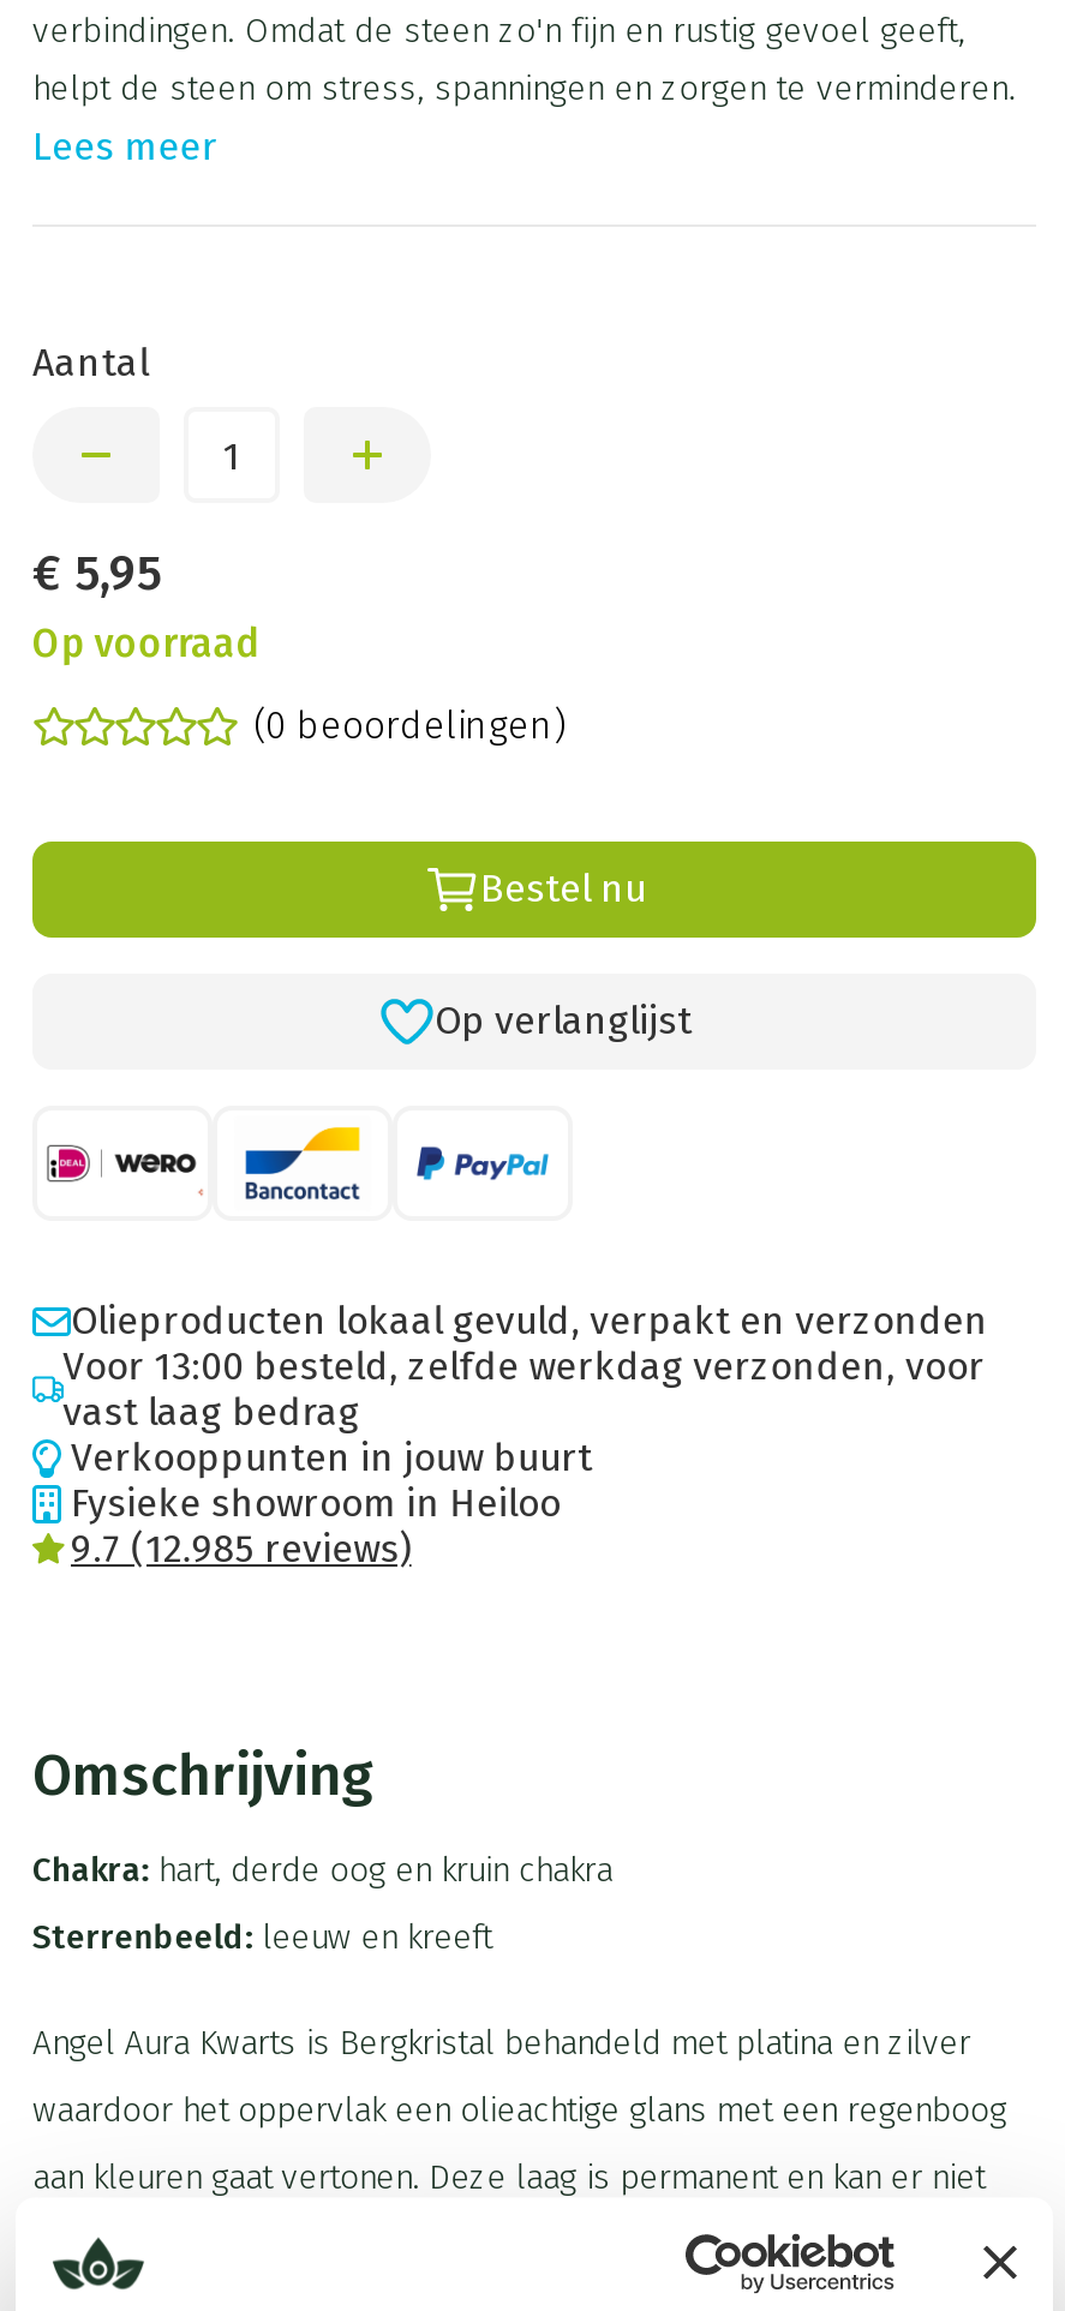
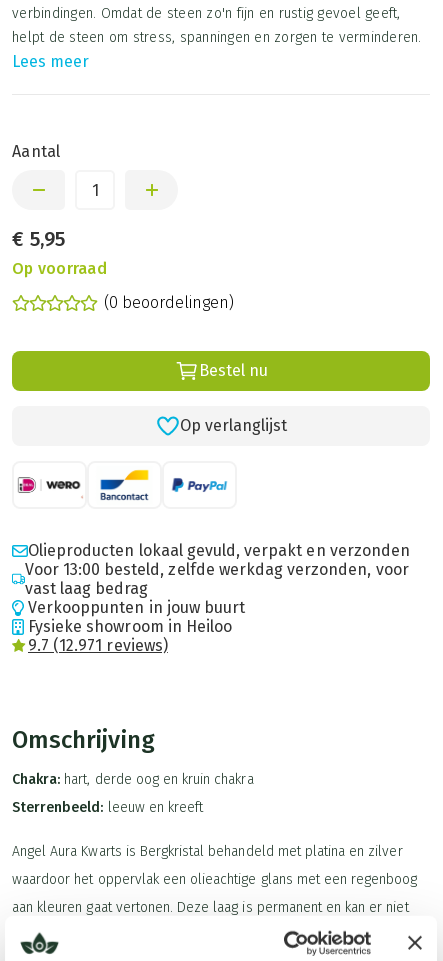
[71,1526,411,1571] 9.7 (12.985 reviews) -> [28,636,168,655] 9.7 (12.971 reviews)

